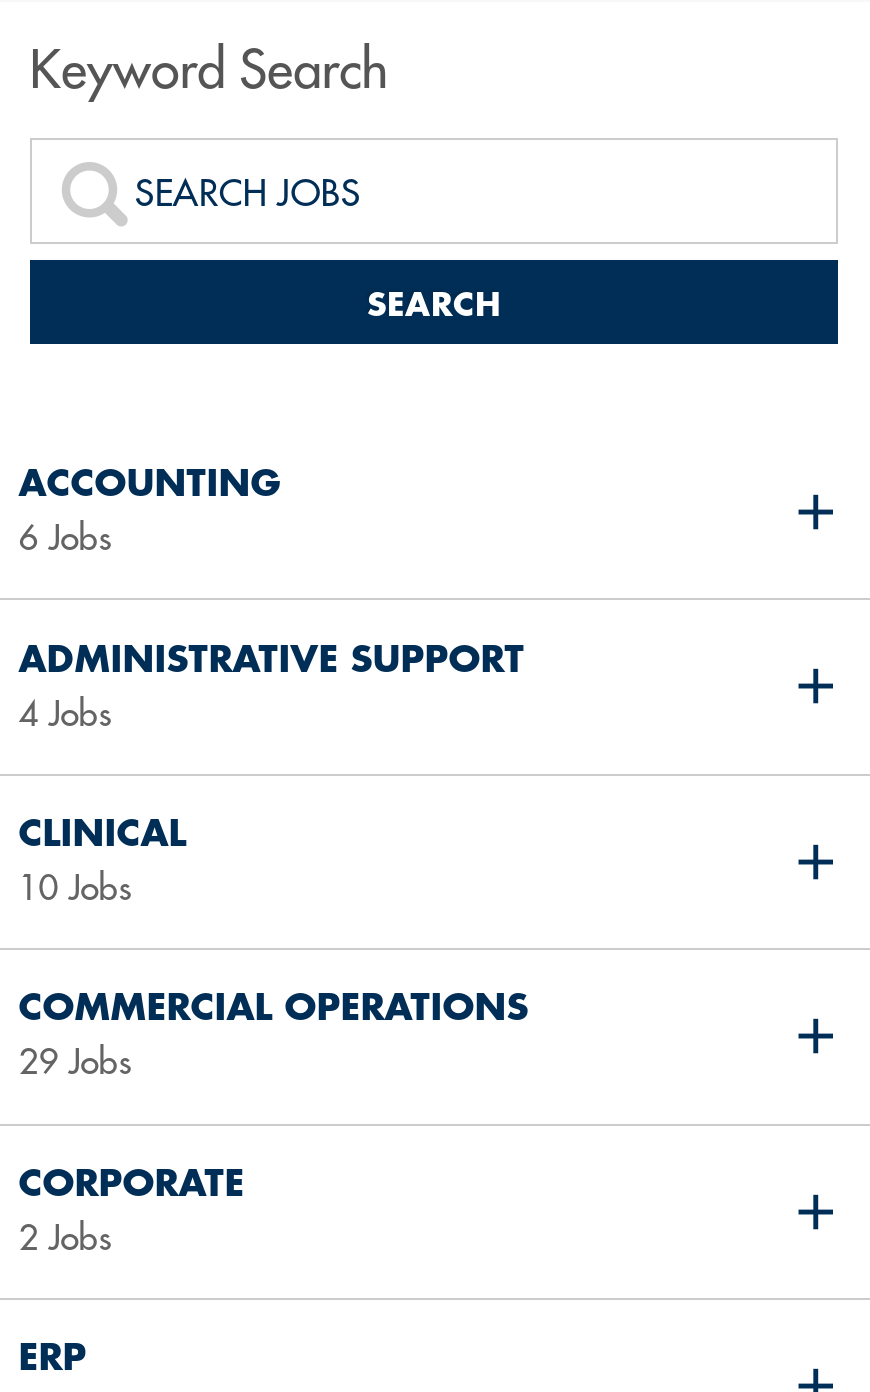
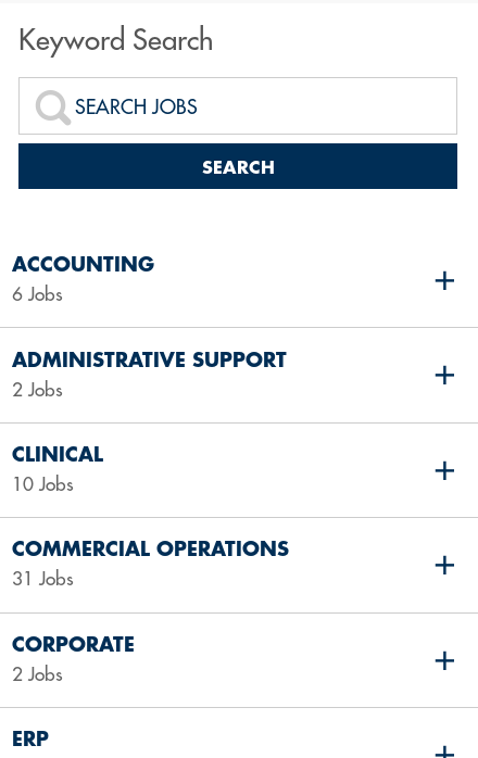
[18,697,112,731] 4 Jobs -> [12,381,63,399] 2 Jobs
[18,1047,132,1081] 29 Jobs -> [12,571,74,589] 31 Jobs

